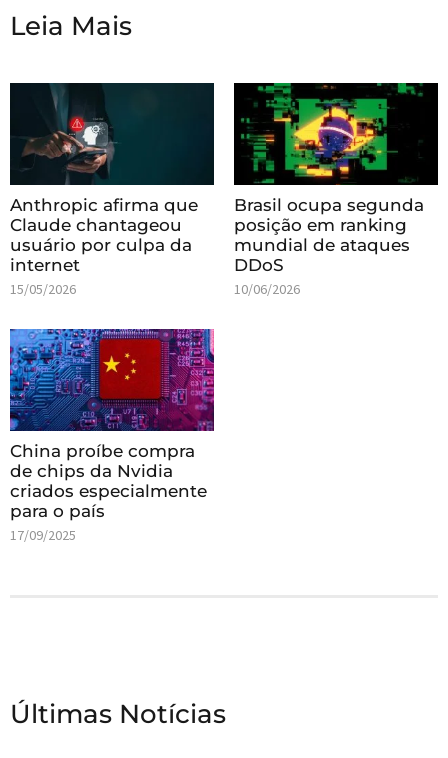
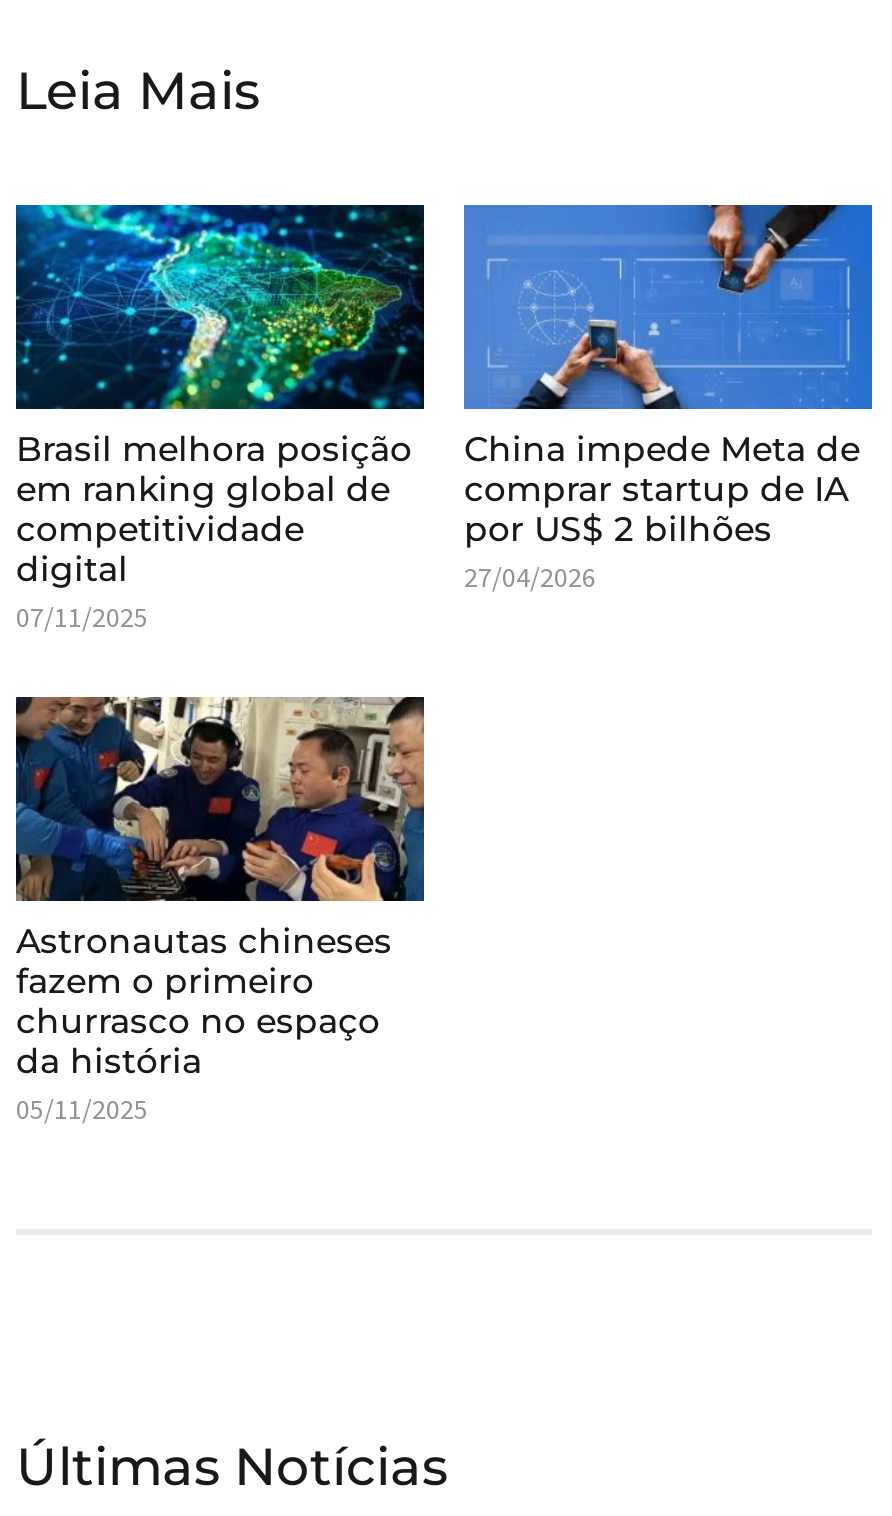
[9,82,213,298] [image] | Anthropic afirma que | Claude chantageou | usuário por culpa da | internet | 15/05/2026 -> [14,202,422,635] [image] | Brasil melhora posição | em ranking global de | competitividade | digital | 07/11/2025
[233,82,439,298] [image] | Brasil ocupa segunda | posição em ranking | mundial de ataques | DDoS | 10/06/2026 -> [462,202,874,595] [image] | China impede Meta de | comprar startup de IA | por US$ 2 bilhões | 27/04/2026
[9,328,215,544] [image] | China proíbe compra | de chips da Nvidia | criados especialmente | para o país | 17/09/2025 -> [14,694,426,1127] [image] | Astronautas chineses | fazem o primeiro | churrasco no espaço | da história | 05/11/2025

